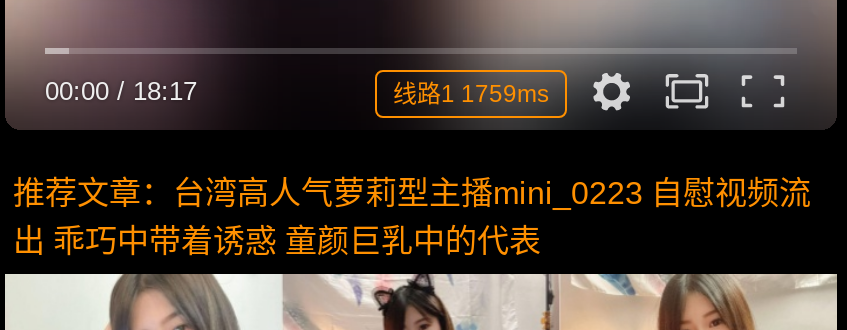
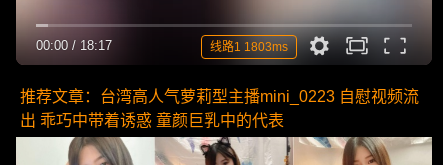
[393,81,549,109] 线路1 1759ms -> [210,40,288,54] 线路1 1803ms

